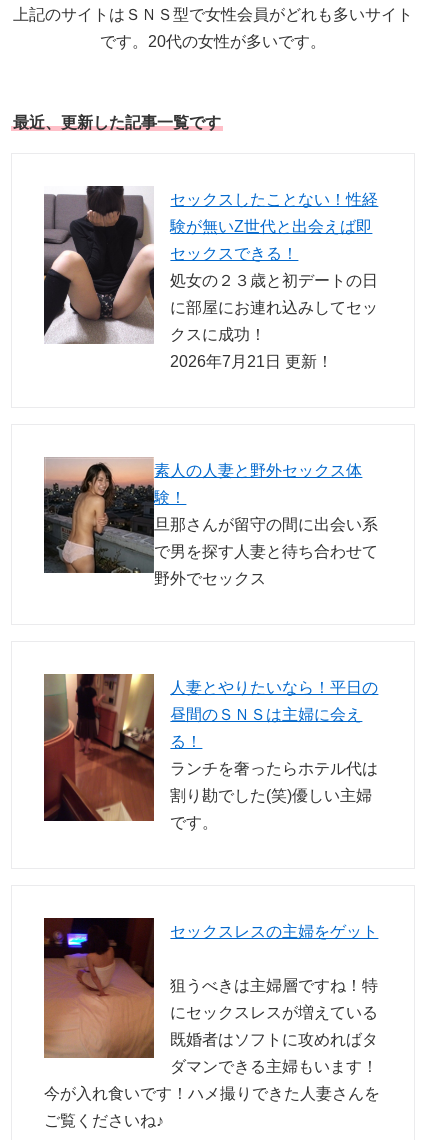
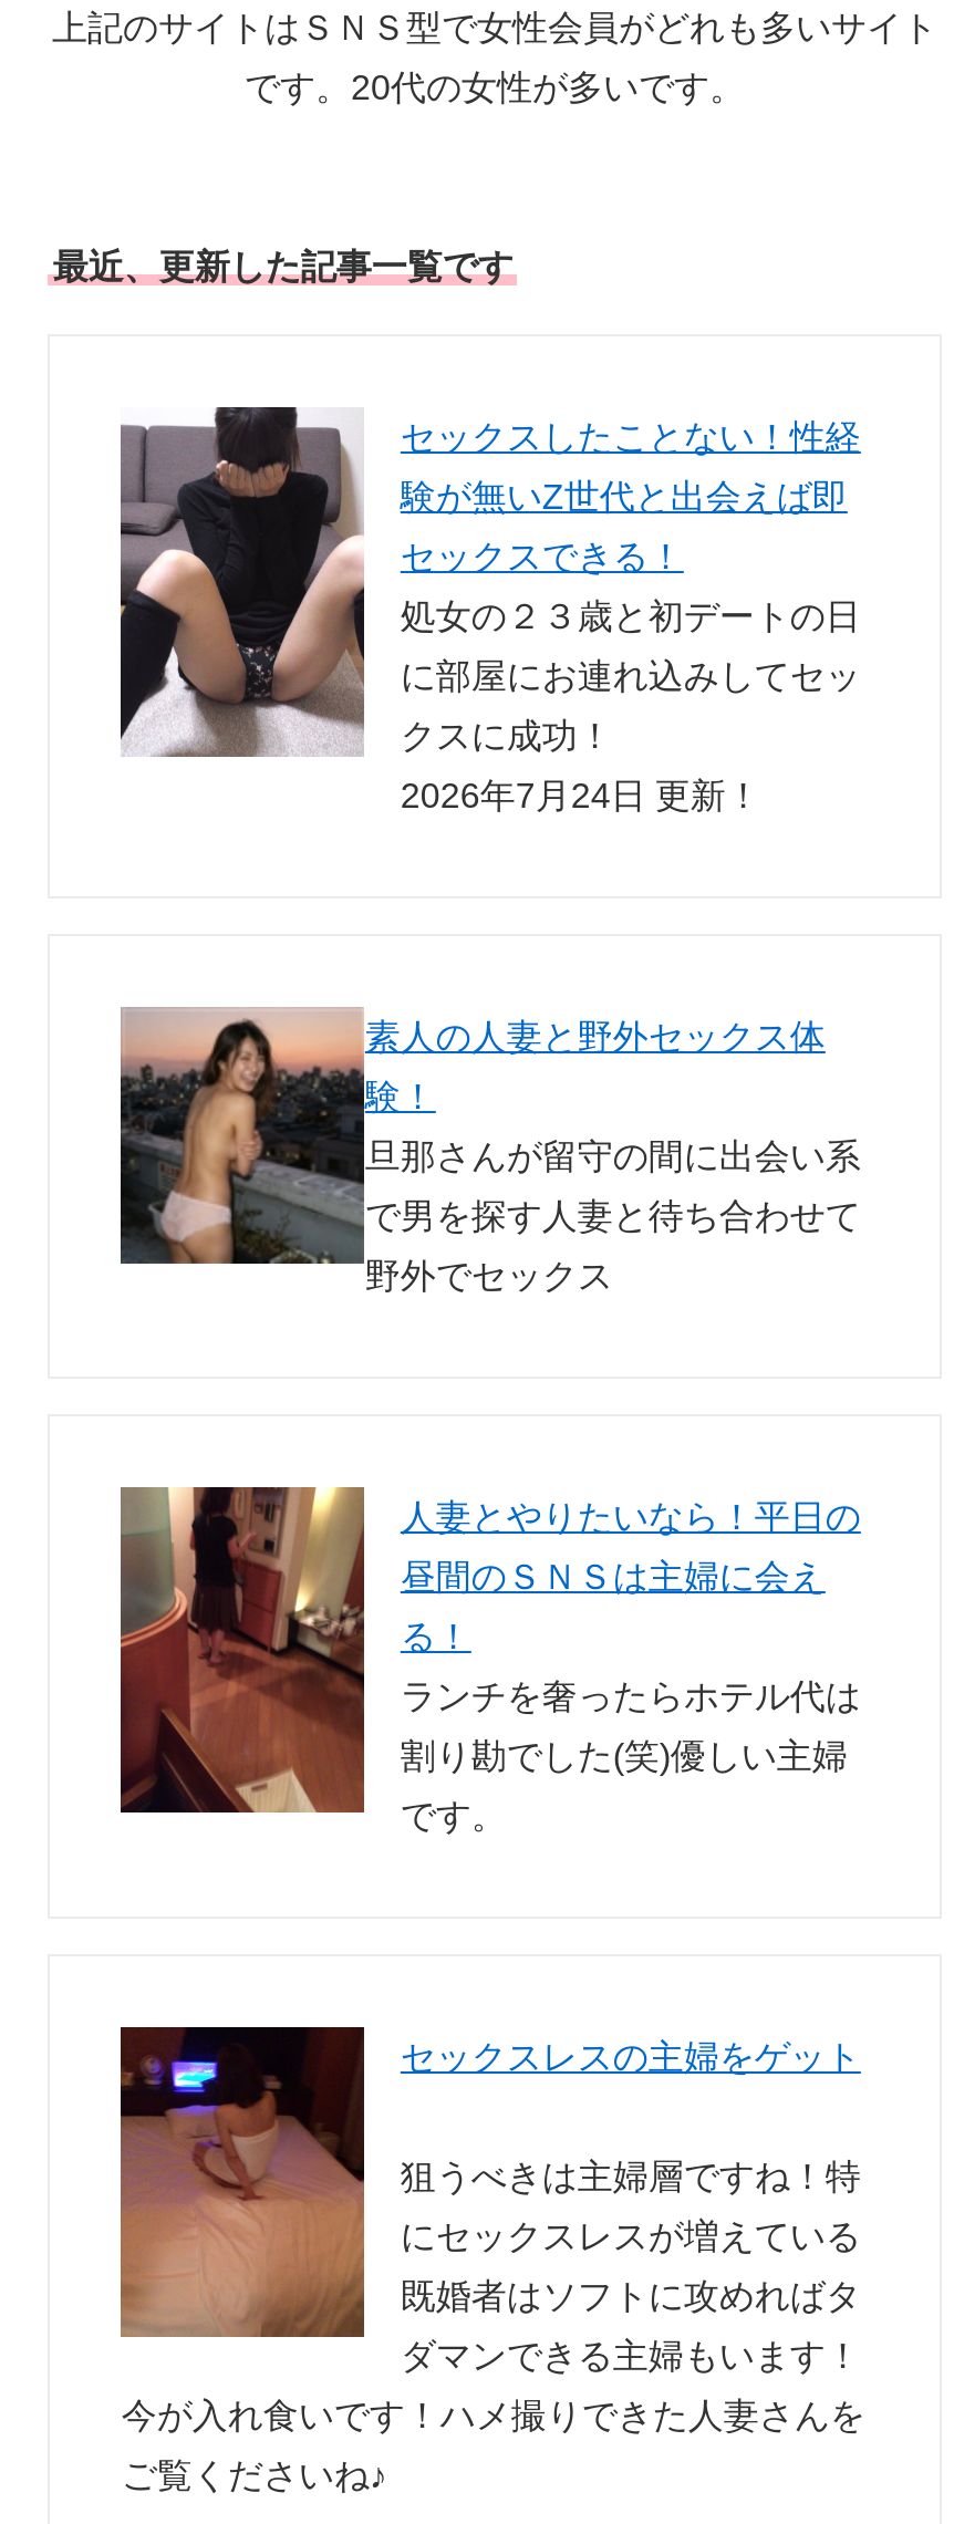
[170,353,333,370] 2026年7月21日 更新！ -> [400,777,761,815] 2026年7月24日 更新！

